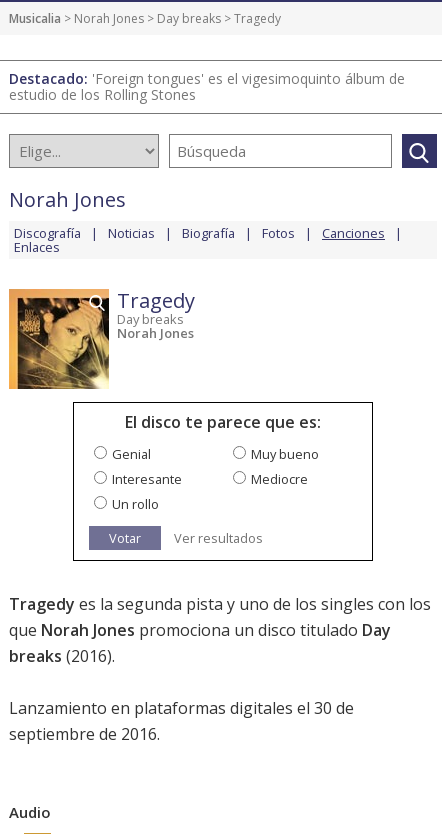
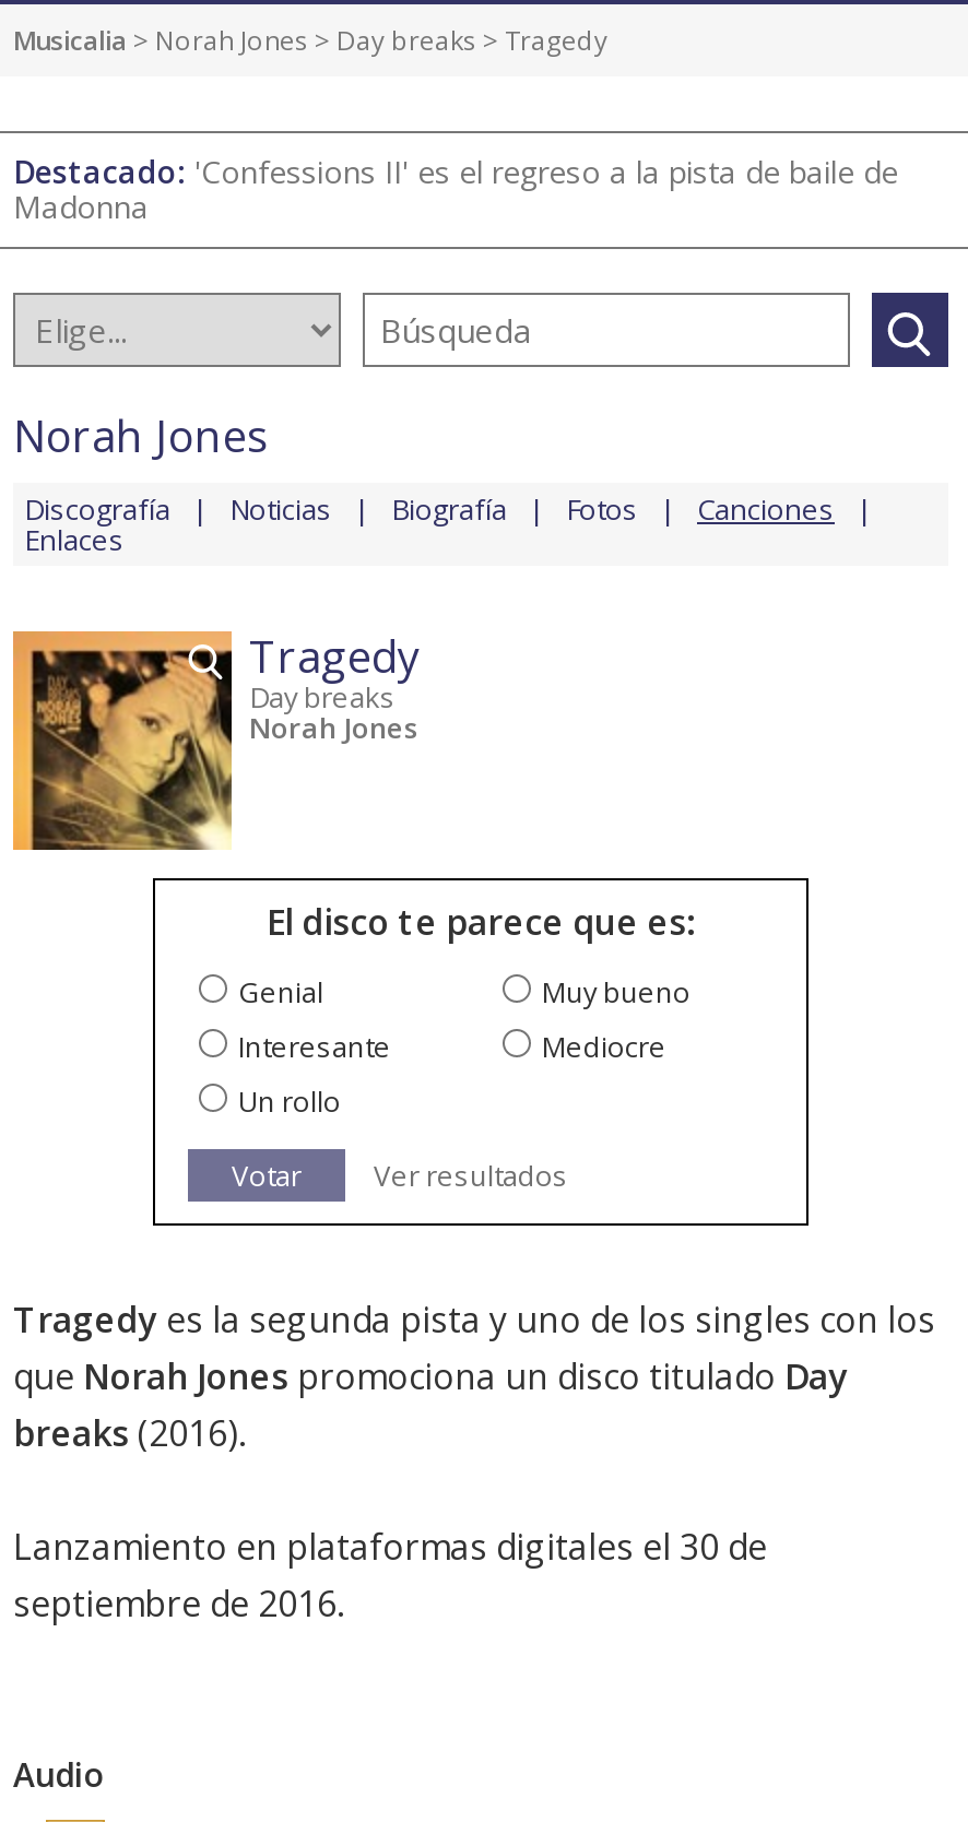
[9,69,405,104] Destacado: 'Foreign tongues' es el vigesimoquinto álbum de | estudio de los Rolling Stones -> [13,151,898,228] Destacado: 'Confessions II' es el regreso a la pista de baile de | Madonna

